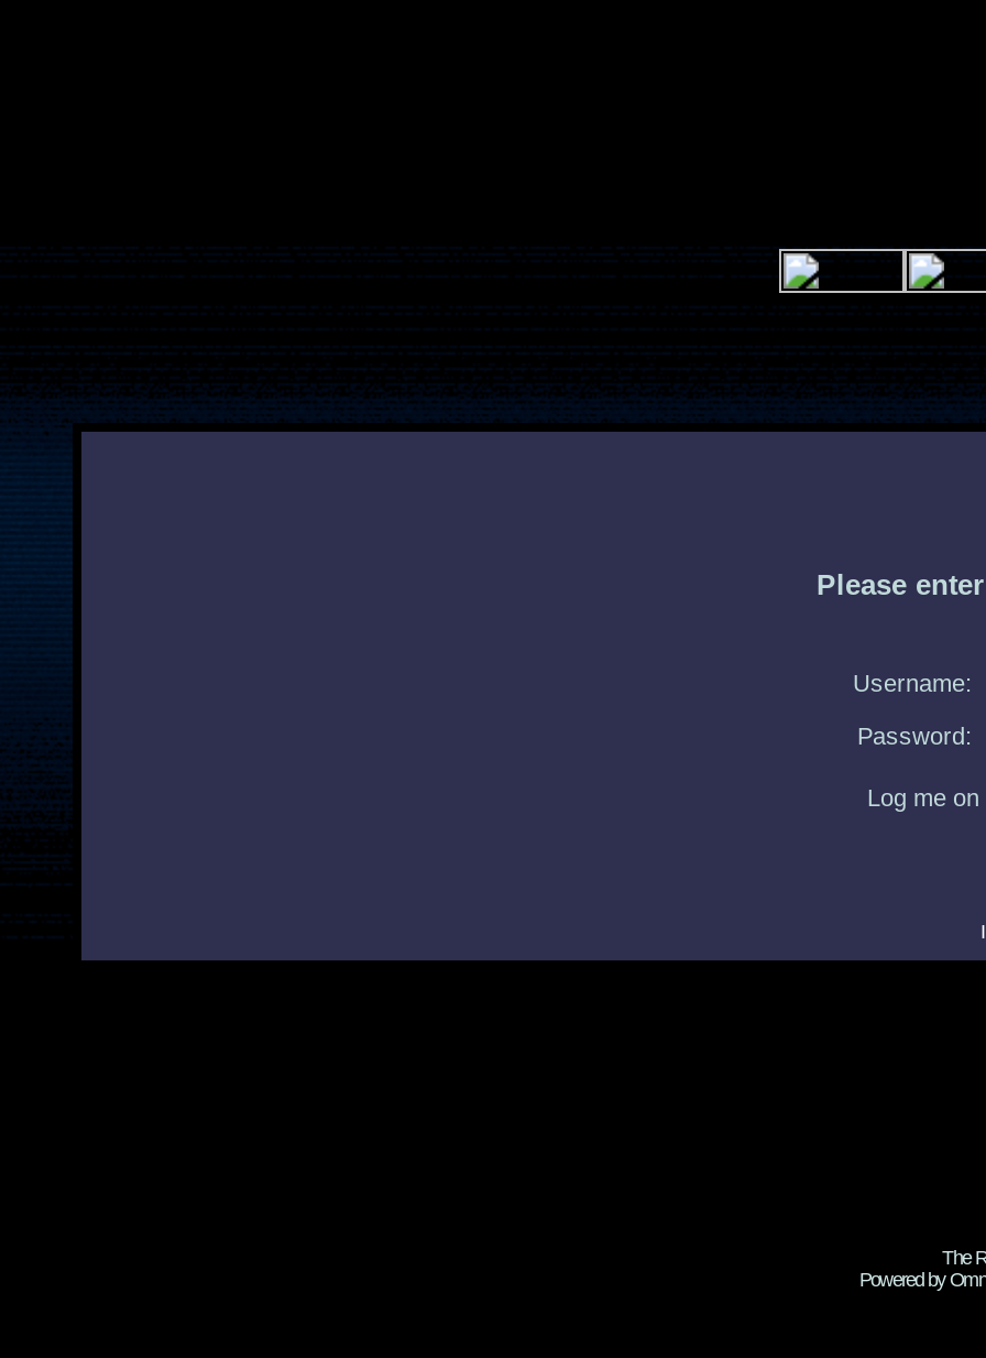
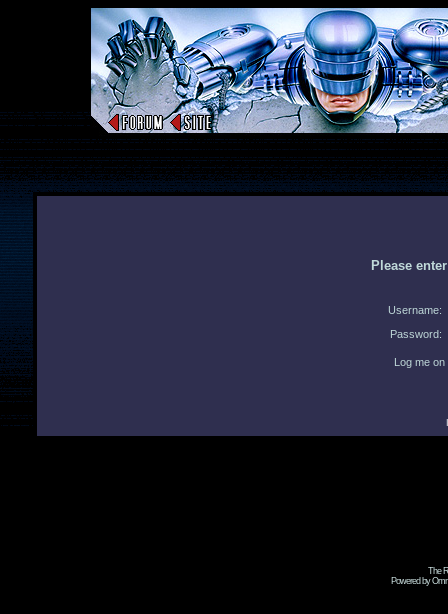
none -> [90,7,445,134] [image]

